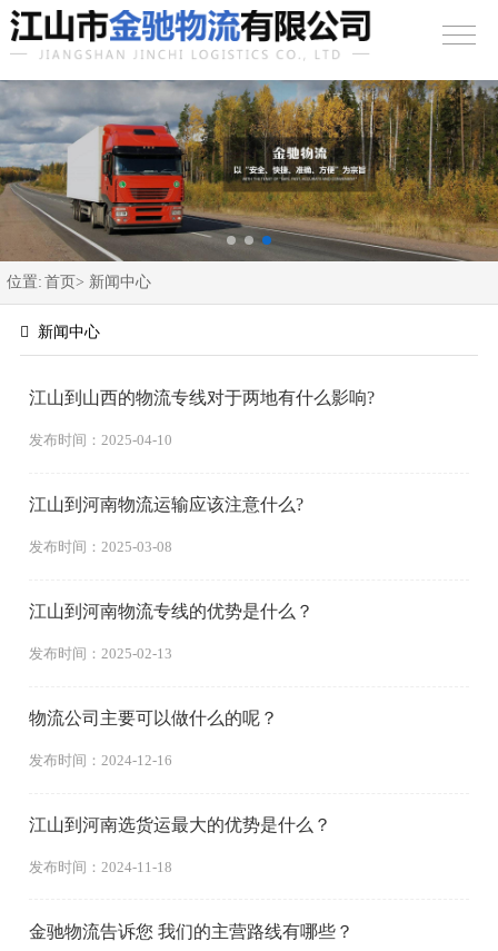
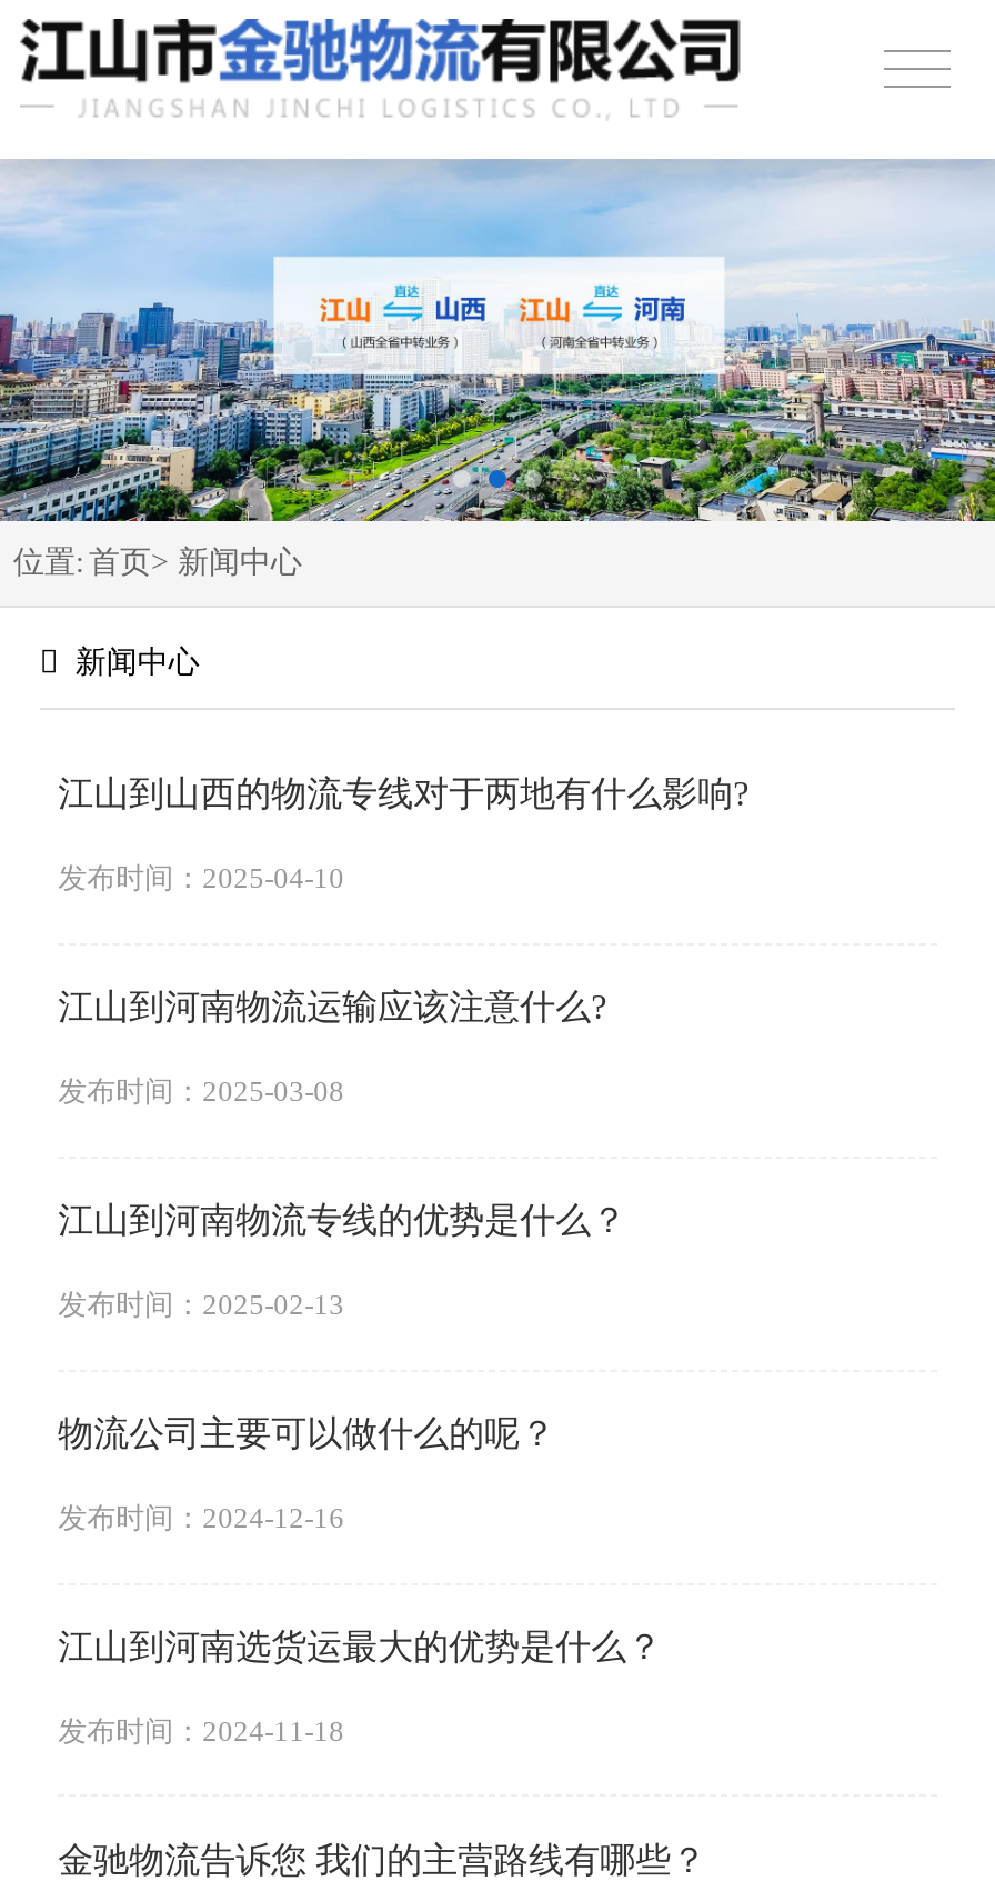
[3,79,495,262] [image] -> [7,159,988,523] [image]

